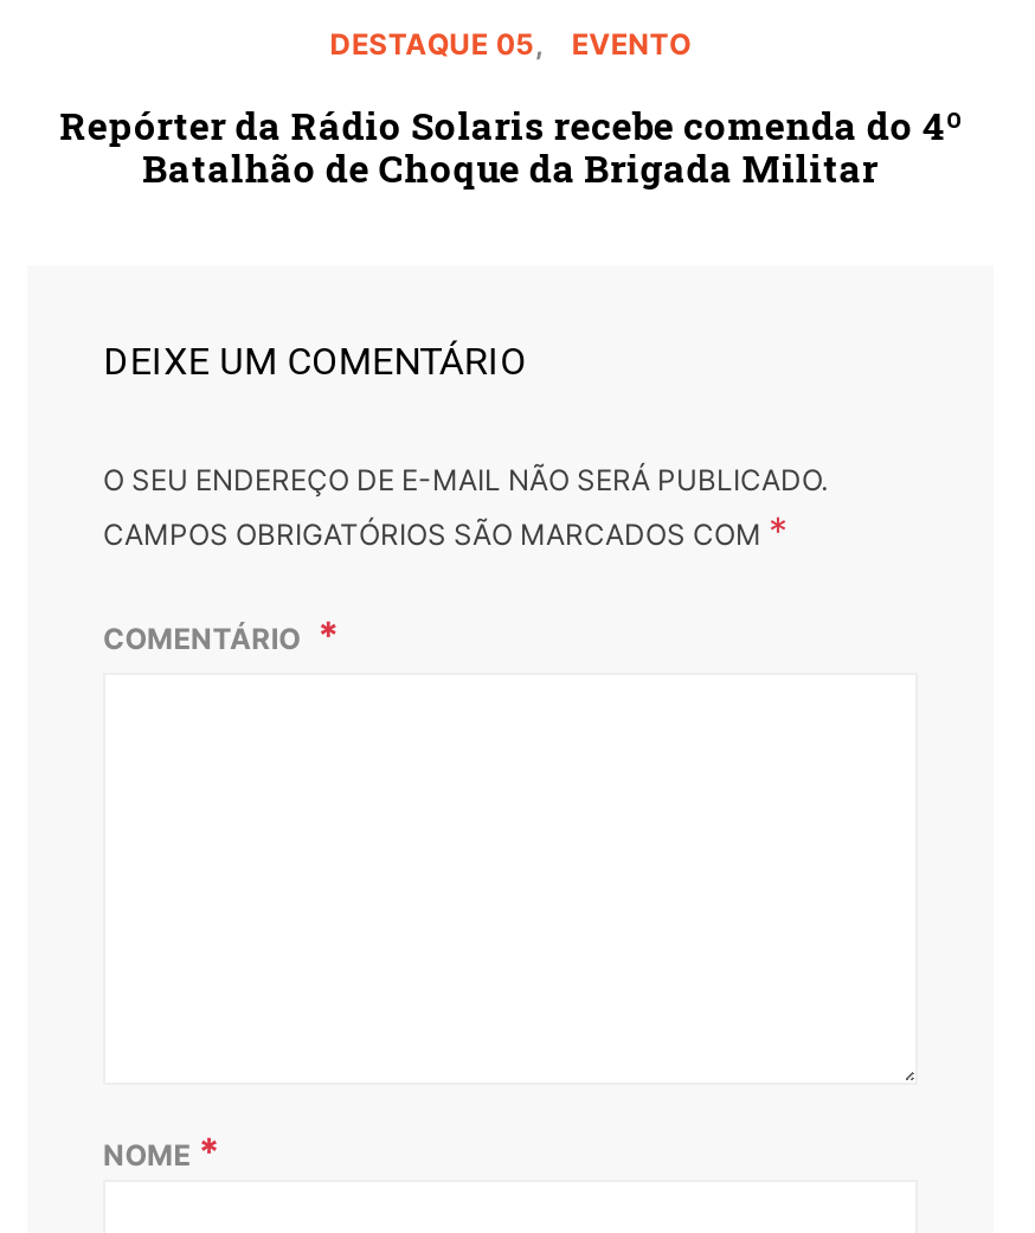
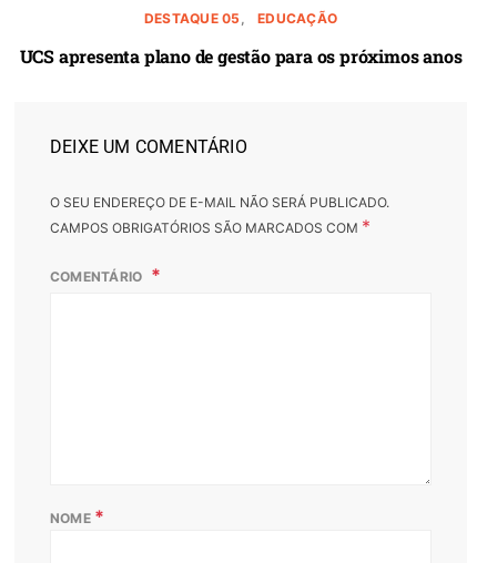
[571,25,691,61] EVENTO -> [257,10,337,26] EDUCAÇÃO
[59,99,961,191] Repórter da Rádio Solaris recebe comenda do 4º | Batalhão de Choque da Brigada Militar -> [20,44,462,67] UCS apresenta plano de gestão para os próximos anos

